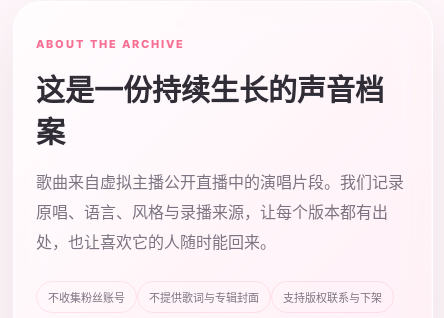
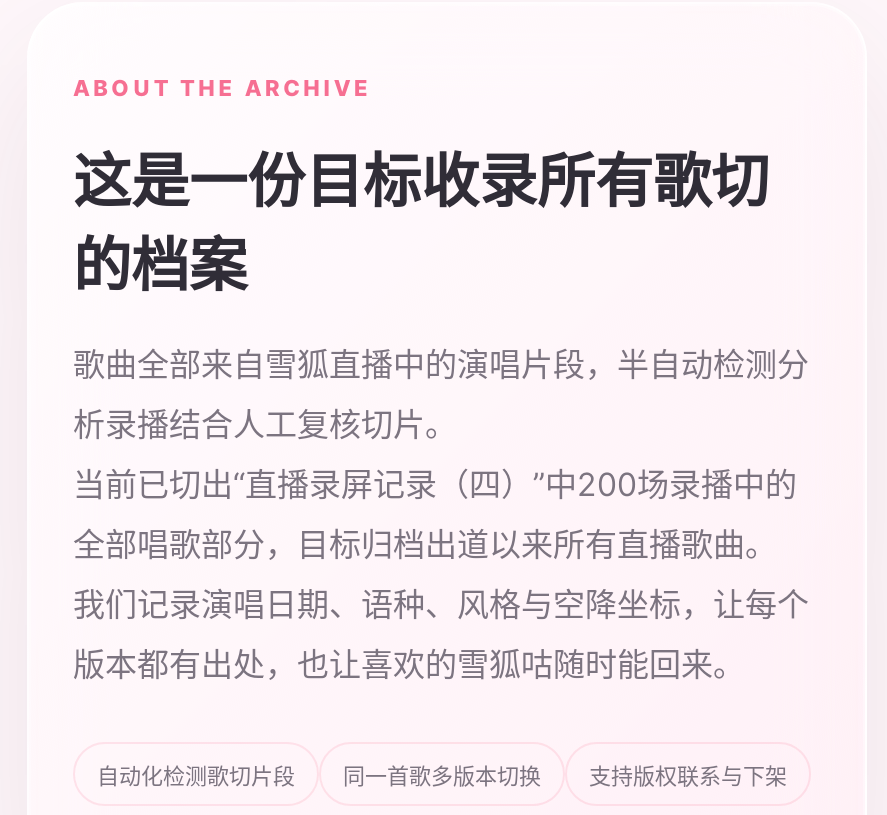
[36,73,404,305] 这是一份持续生长的声音档 | 案 | 歌曲来自虚拟主播公开直播中的演唱片段。我们记录 | 原唱、语言、风格与录播来源，让每个版本都有出 | 处，也让喜欢它的人随时能回来。 | 不收集粉丝账号 | 不提供歌词与专辑封面 -> [73,146,809,790] 这是一份目标收录所有歌切 | 的档案 | 歌曲全部来自雪狐直播中的演唱片段，半自动检测分 | 析录播结合人工复核切片。 | 当前已切出“直播录屏记录（四）”中200场录播中的 | 全部唱歌部分，目标归档出道以来所有直播歌曲。 | 我们记录演唱日期、语种、风格与空降坐标，让每个 | 版本都有出处，也让喜欢的雪狐咕随时能回来。 | 自动化检测歌切片段 | 同一首歌多版本切换

